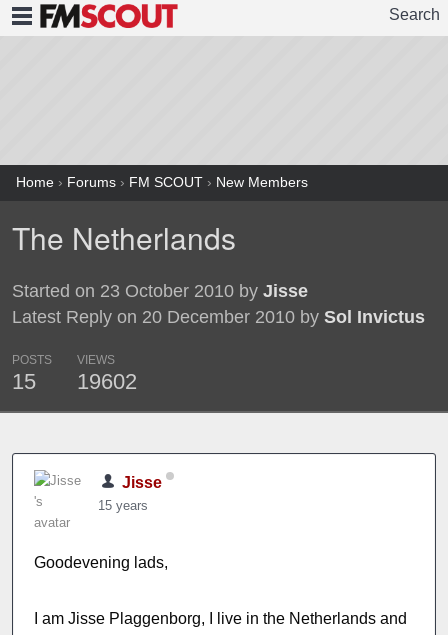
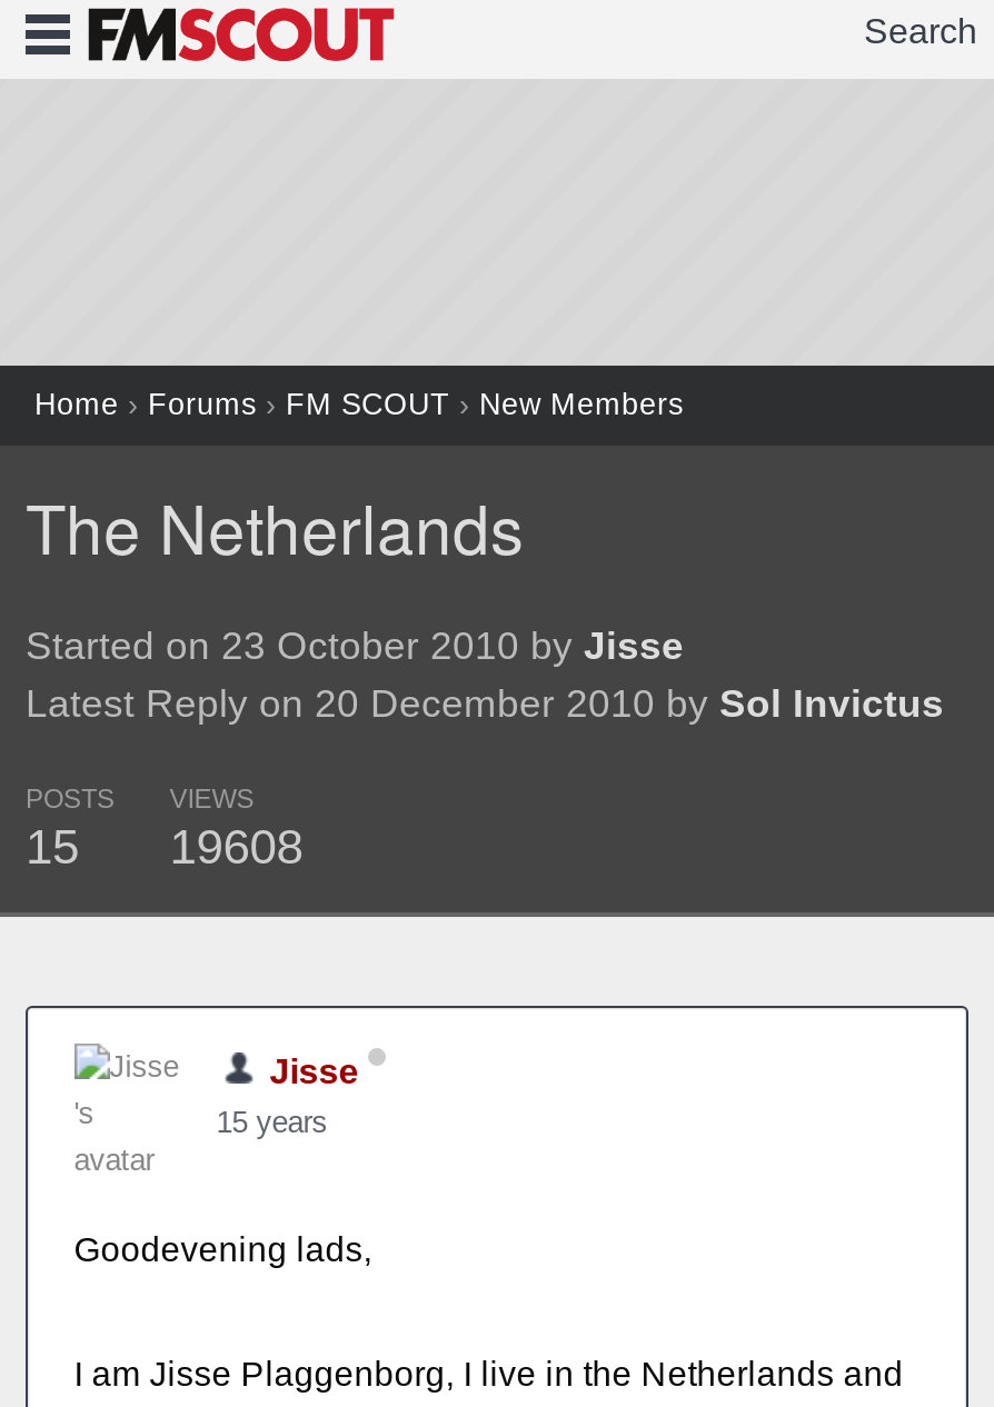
[12,369,137,394] 15 19602 -> [26,819,303,875] 15 19608

